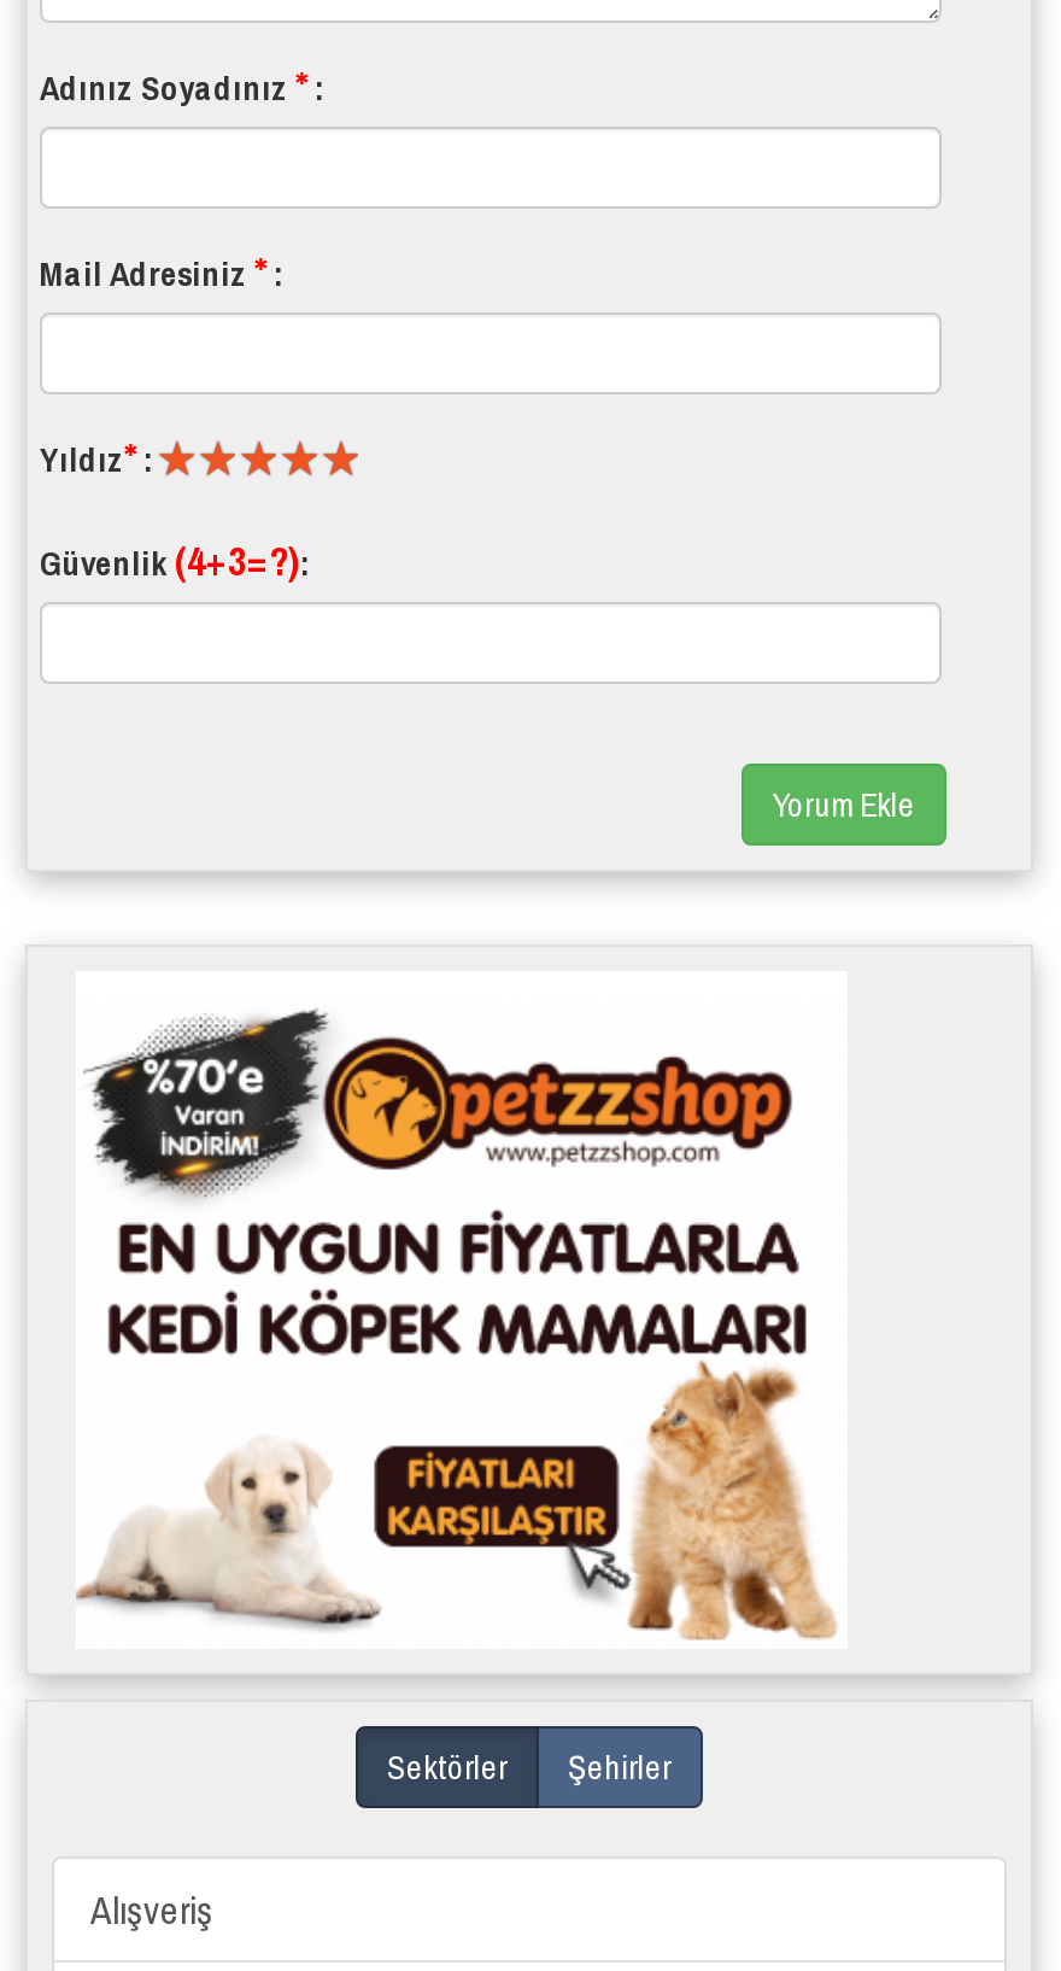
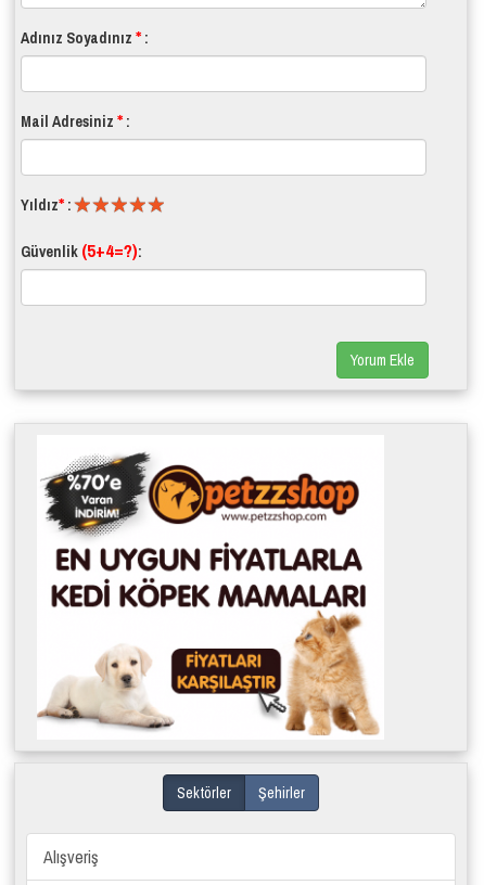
[40,534,310,587] Güvenlik (4+3=?): -> [21,239,142,262] Güvenlik (5+4=?):

